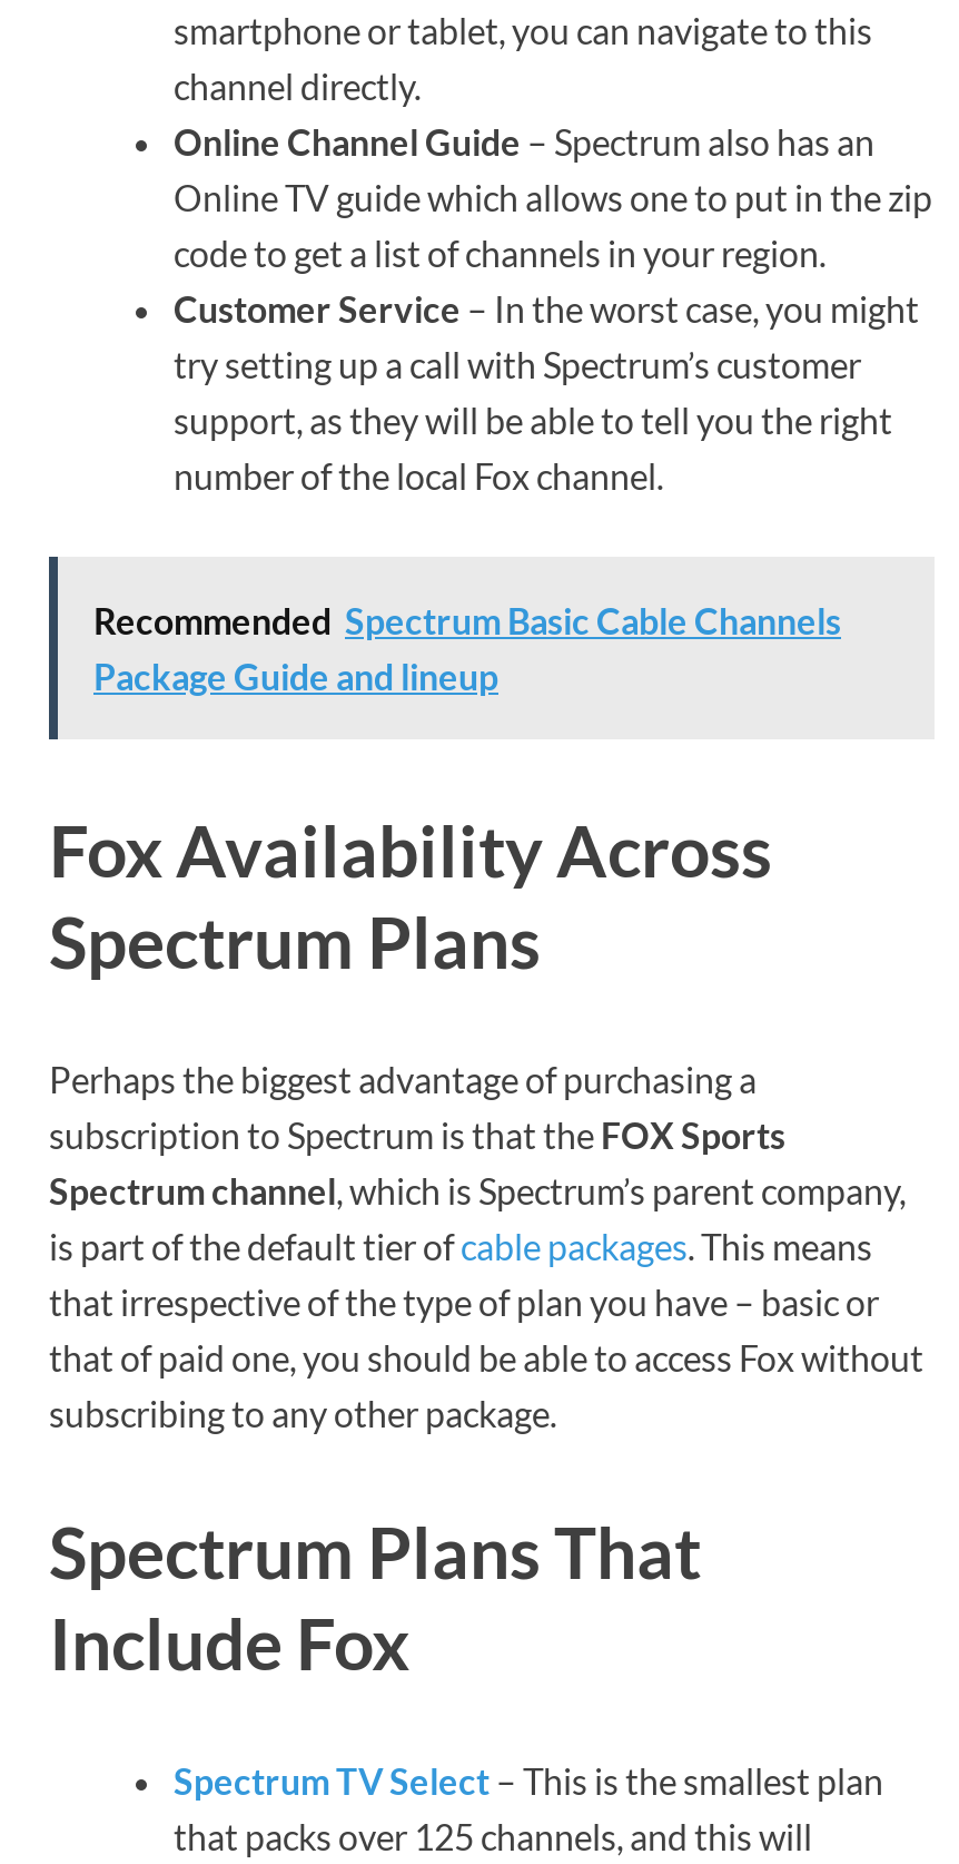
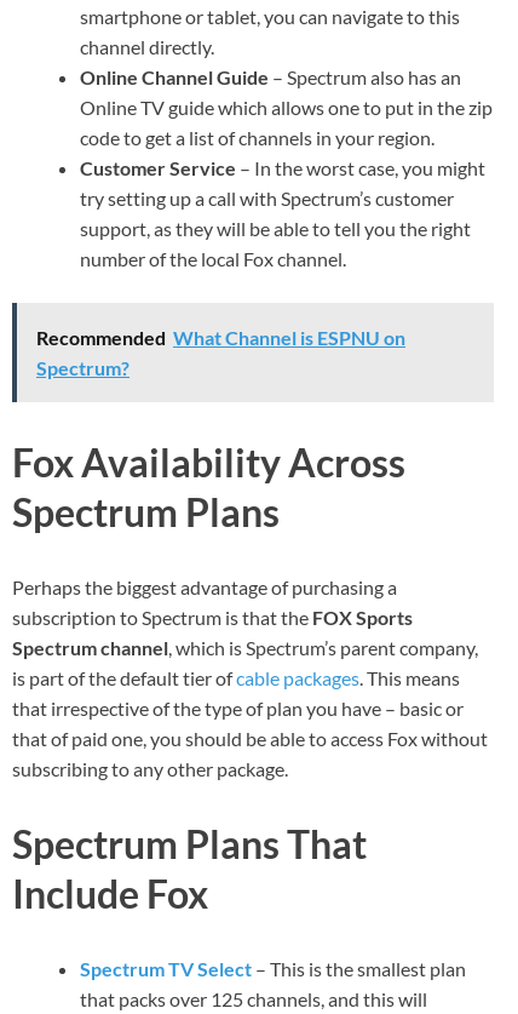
[93,600,841,698] Recommended Spectrum Basic Cable Channels | Package Guide and lineup -> [36,326,405,380] Recommended What Channel is ESPNU on | Spectrum?

